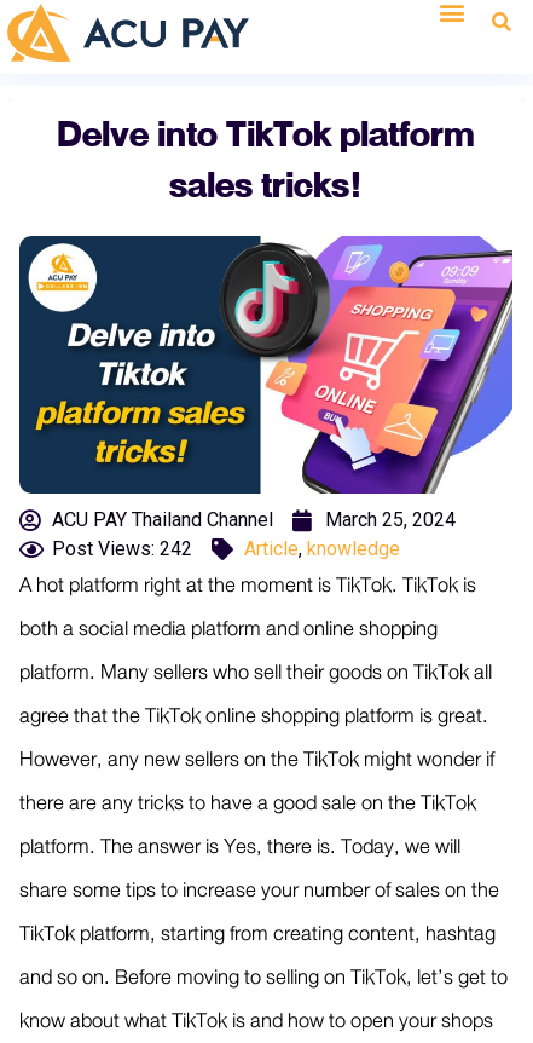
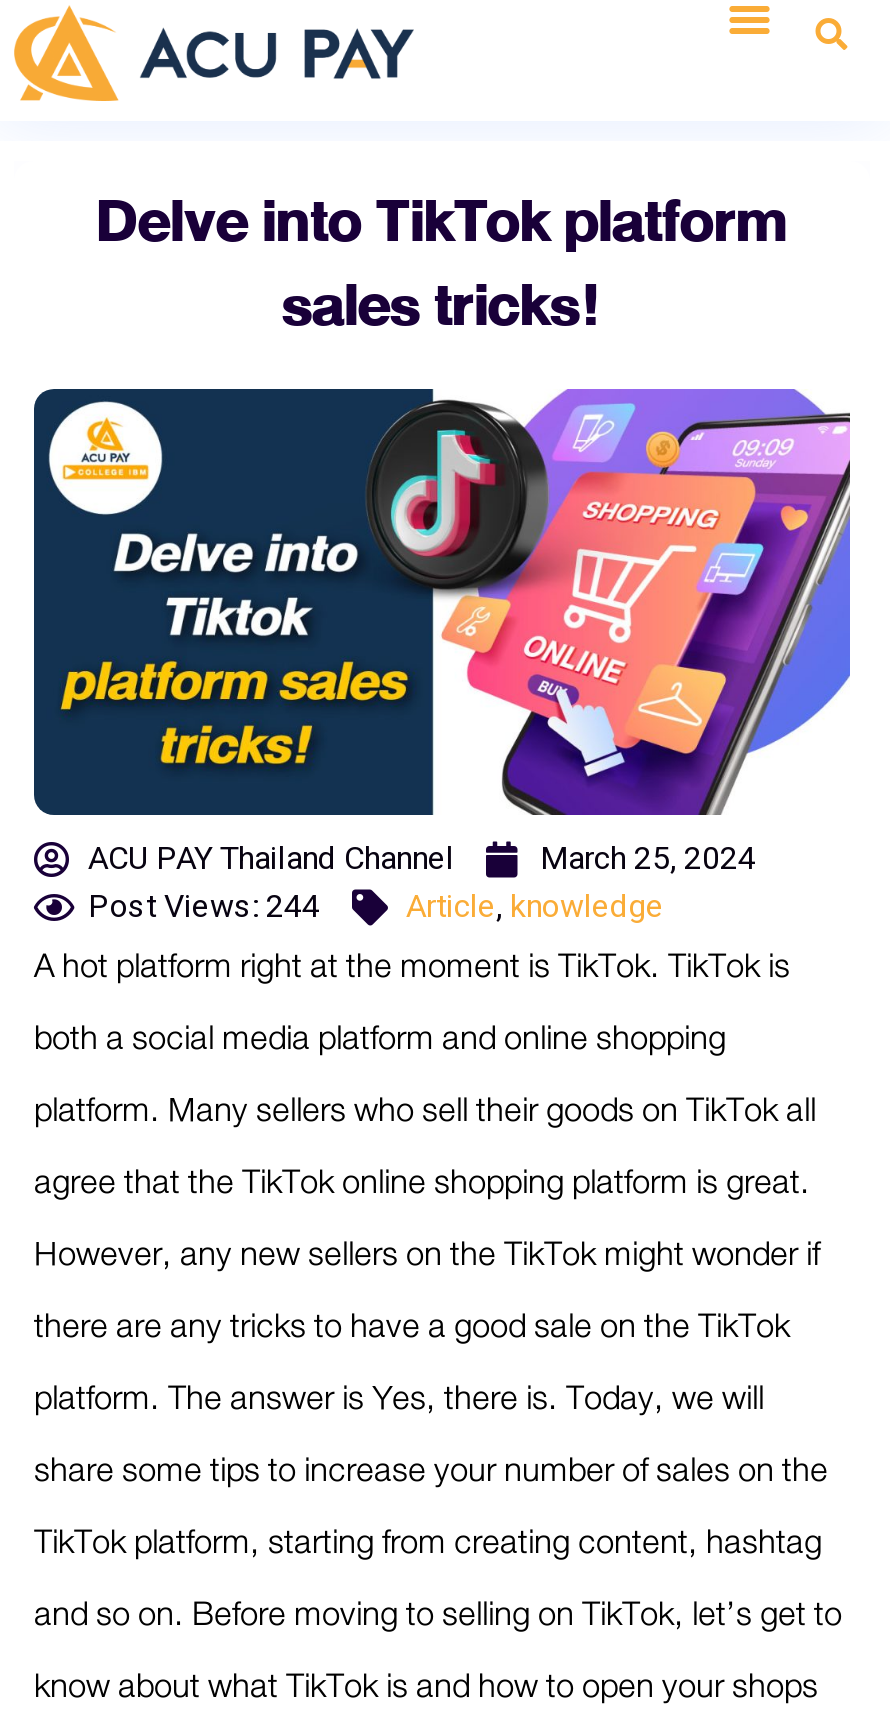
[52,538,192,561] Post Views: 242 -> [88,888,320,926] Post Views: 244

